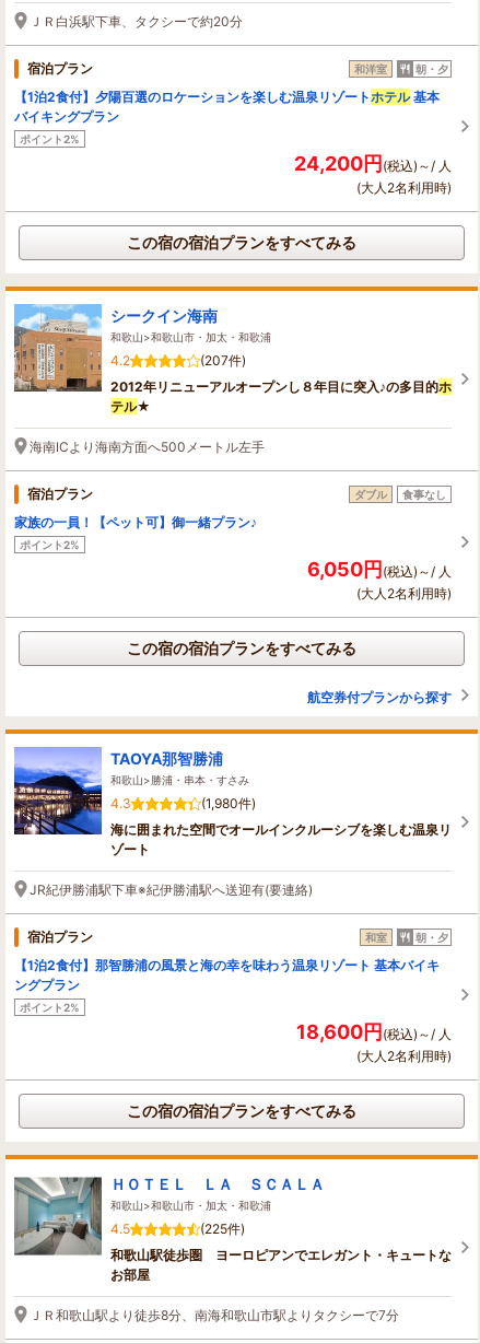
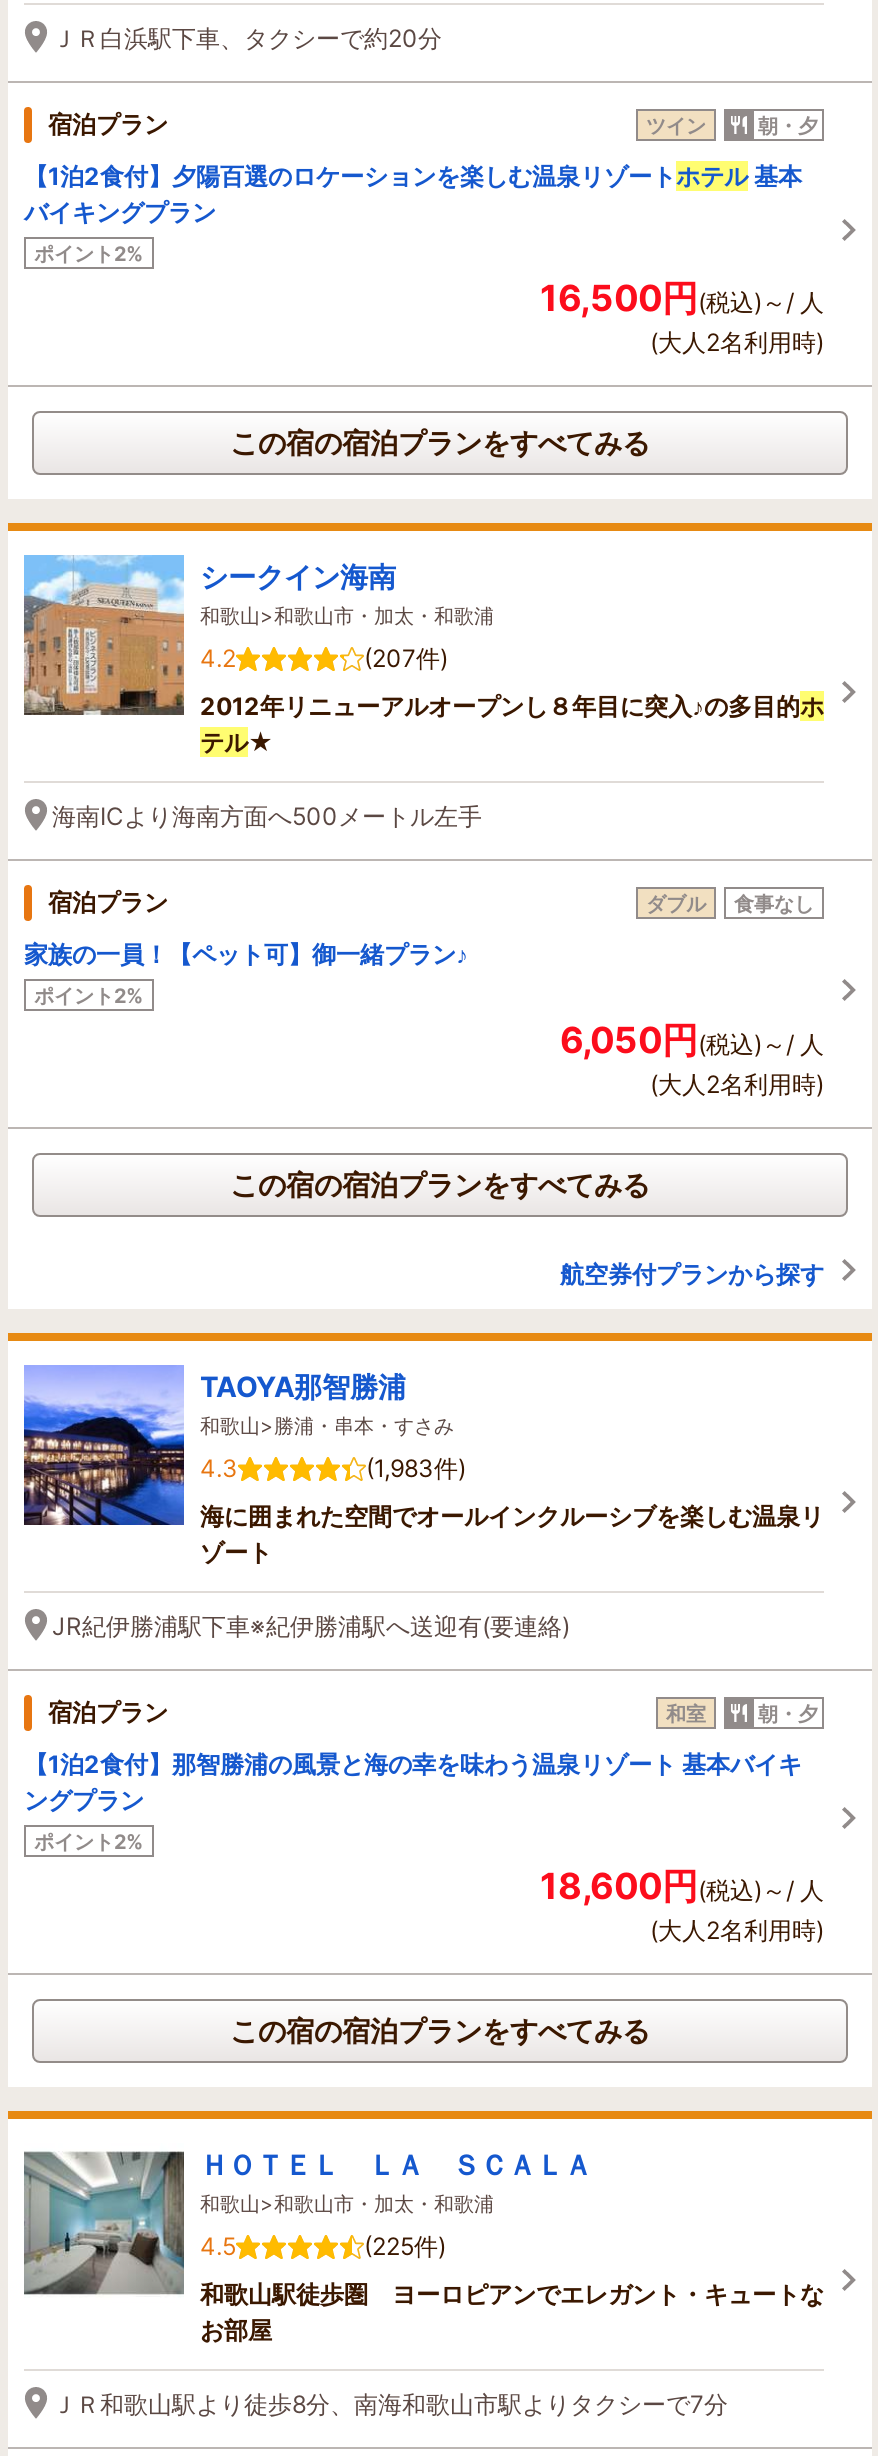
[354,62,387,75] 和洋室 -> [646,112,706,136] ツイン
[294,152,452,175] 24,200円(税込)～/ 人 -> [540,276,824,318] 16,500円(税込)～/ 人
[201,795,256,811] (1,980件) -> [366,1452,466,1482] (1,983件)

